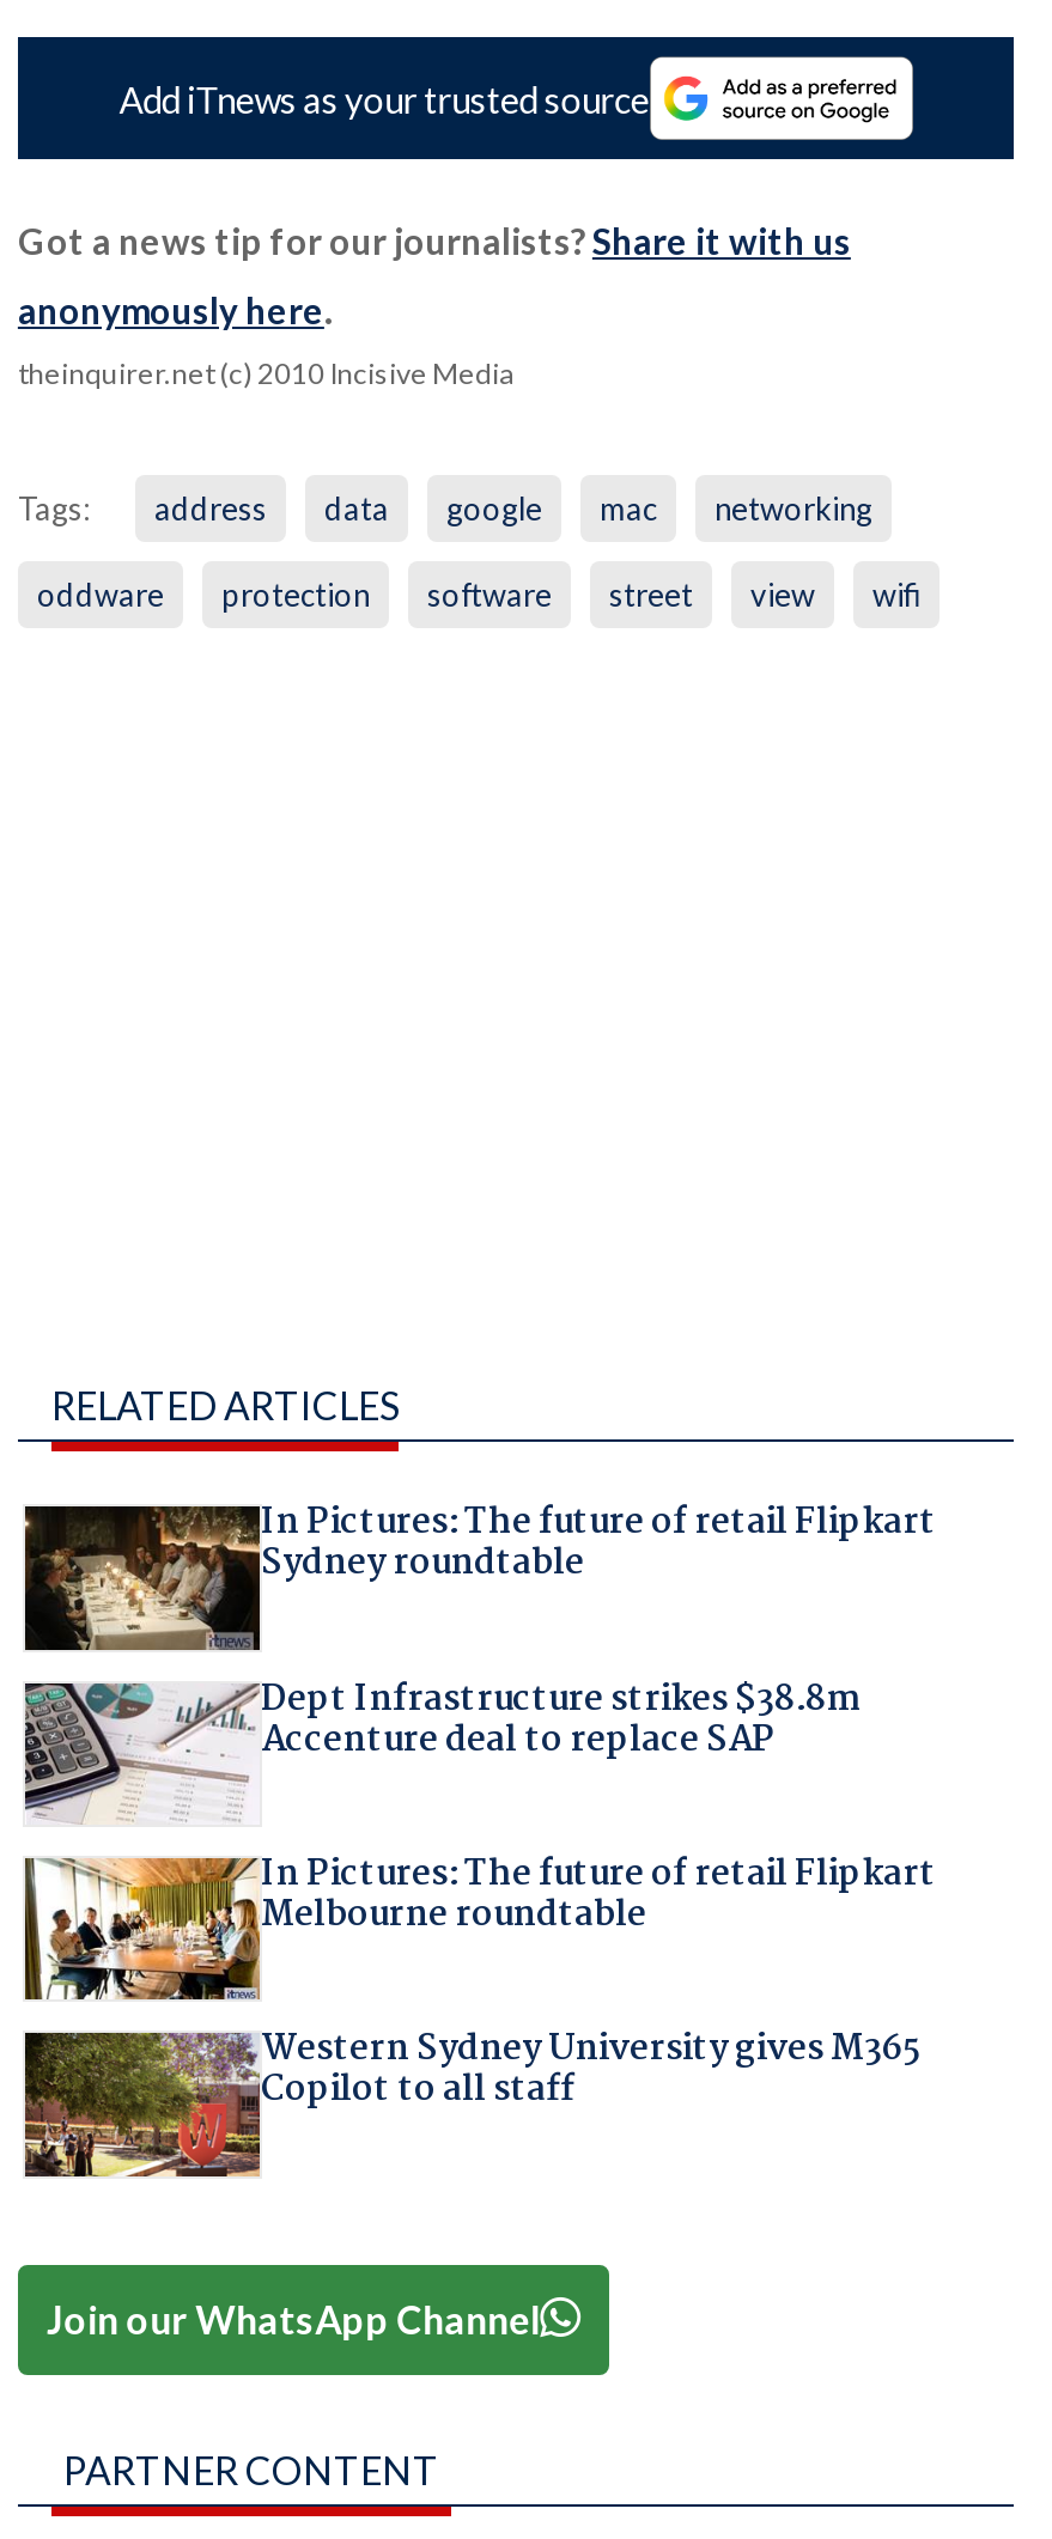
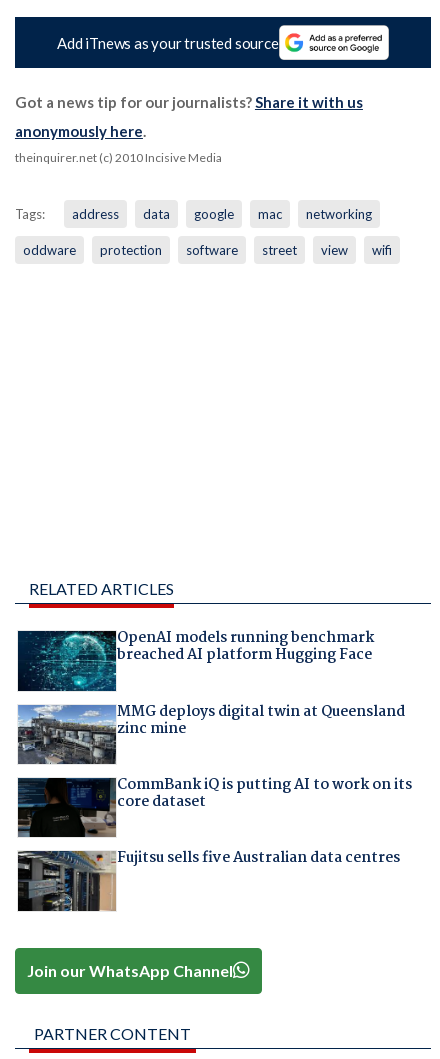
[23,1495,936,1652] [image] | In Pictures: The future of retail Flipkart | Sydney roundtable -> [17,626,373,692] [image] | OpenAI models running benchmark | breached AI platform Hugging Face
[23,1670,859,1825] [image] | Dept Infrastructure strikes $38.8m | Accenture deal to replace SAP -> [17,699,404,765] [image] | MMG deploys digital twin at Queensland | zinc mine
[23,1846,936,2002] [image] | In Pictures: The future of retail Flipkart | Melbourne roundtable -> [17,773,411,838] [image] | CommBank iQ is putting AI to work on its | core dataset
[23,2022,922,2179] [image] | Western Sydney University gives M365 | Copilot to all staff -> [17,846,399,912] [image] | Fujitsu sells five Australian data centres

